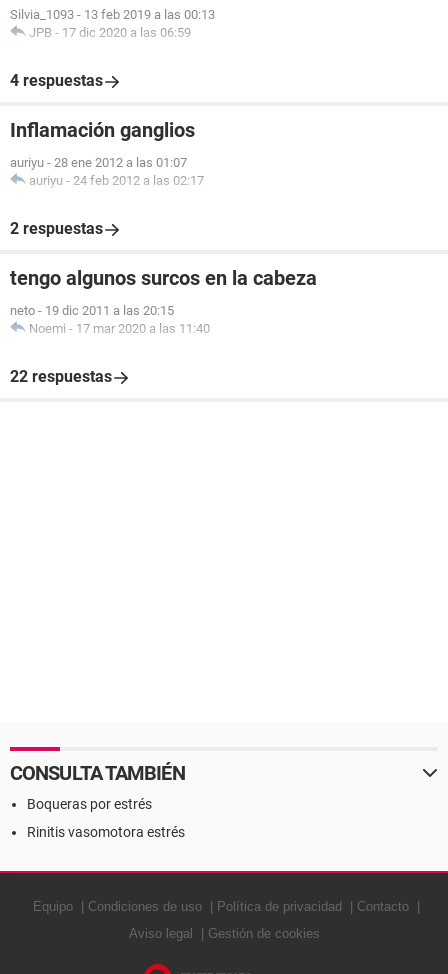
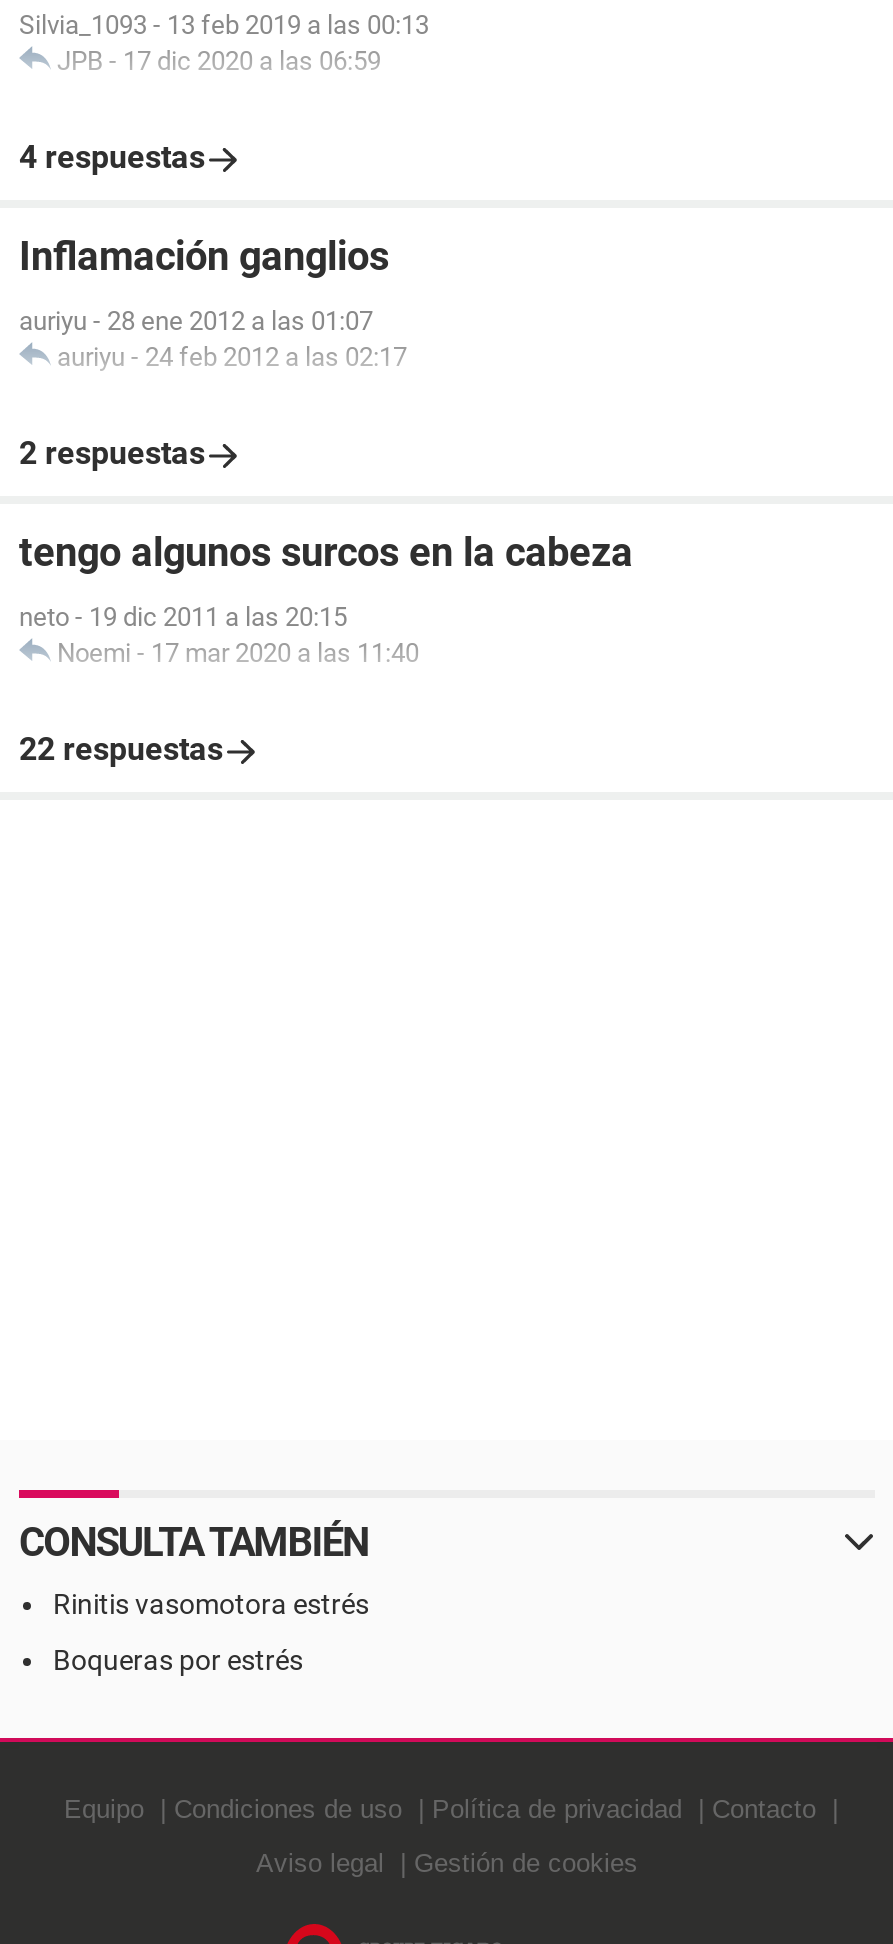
moved [27,796,152,812] -> [53,1644,303,1676]: Boqueras por estrés
moved [27,824,185,840] -> [53,1588,369,1620]: Rinitis vasomotora estrés

